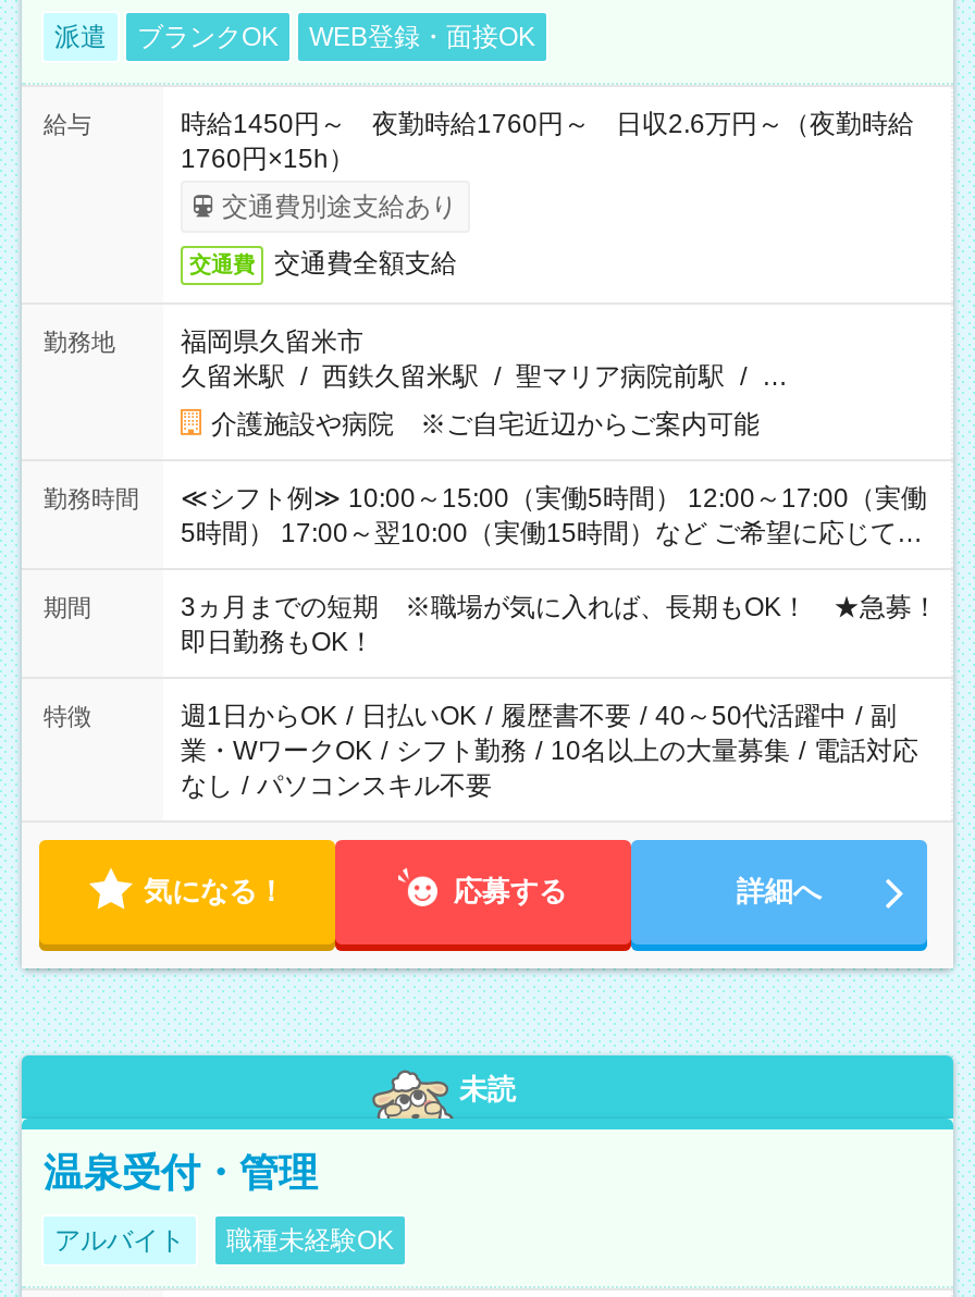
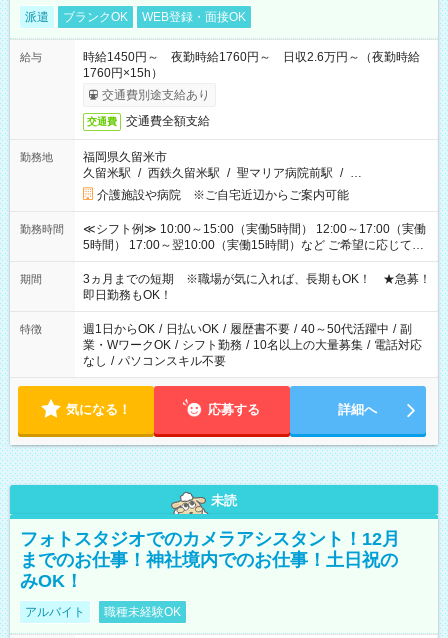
[44,1151,318,1195] 温泉受付・管理 -> [20,529,400,591] フォトスタジオでのカメラアシスタント！12月 | までのお仕事！神社境内でのお仕事！土日祝の | みOK！

